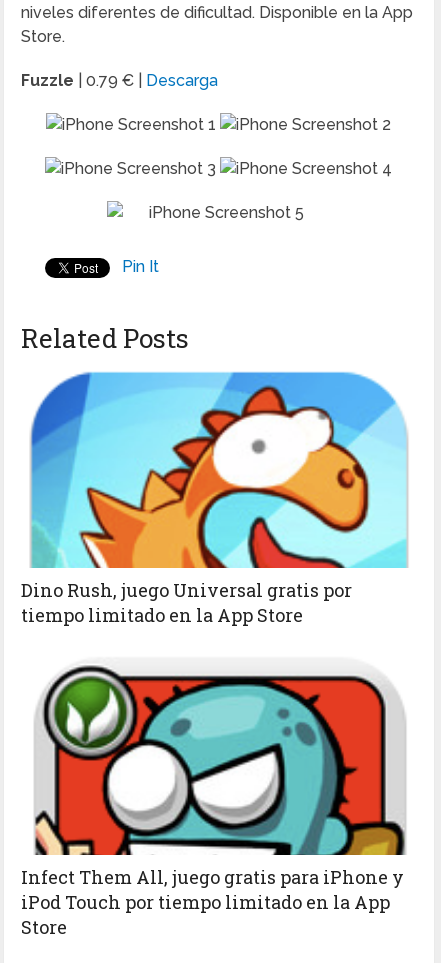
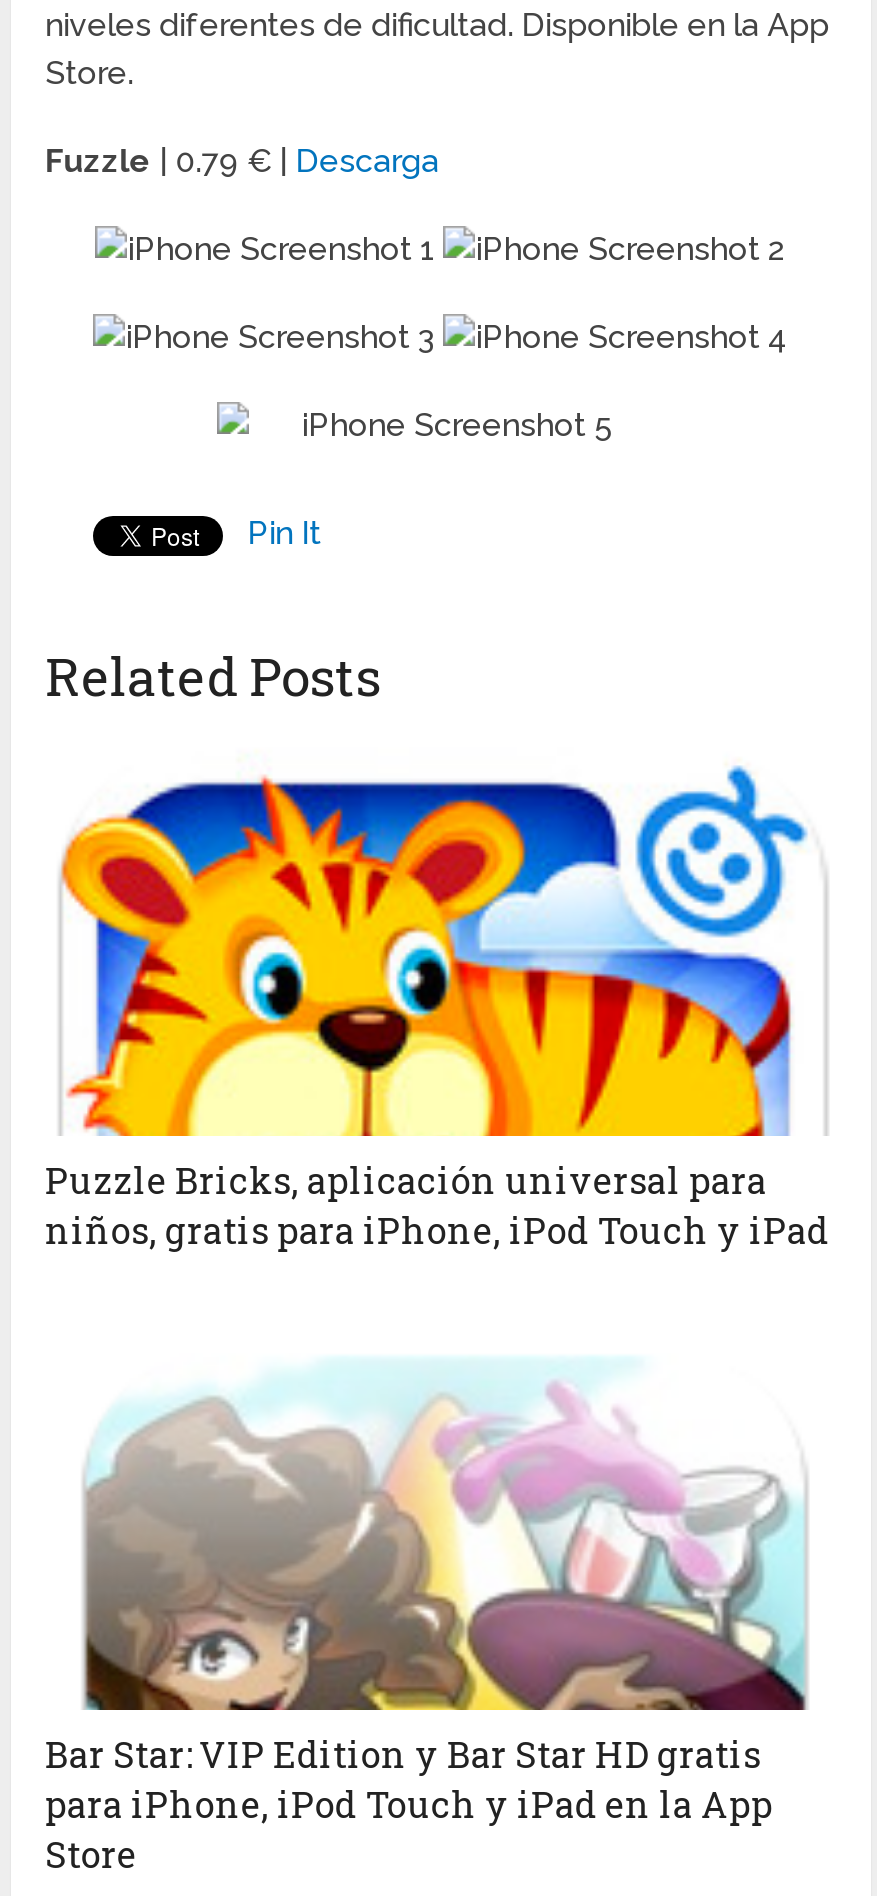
[21,371,408,627] [image] | Dino Rush, juego Universal gratis por | tiempo limitado en la App Store -> [45,744,829,1254] [image] | Puzzle Bricks, aplicación universal para | niños, gratis para iPhone, iPod Touch y iPad
[21,665,406,914] [image] | Infect Them All, juego gratis para iPhone y | iPod Touch por tiempo limitado en la App -> [45,1332,813,1828] [image] | Bar Star: VIP Edition y Bar Star HD gratis | para iPhone, iPod Touch y iPad en la App

